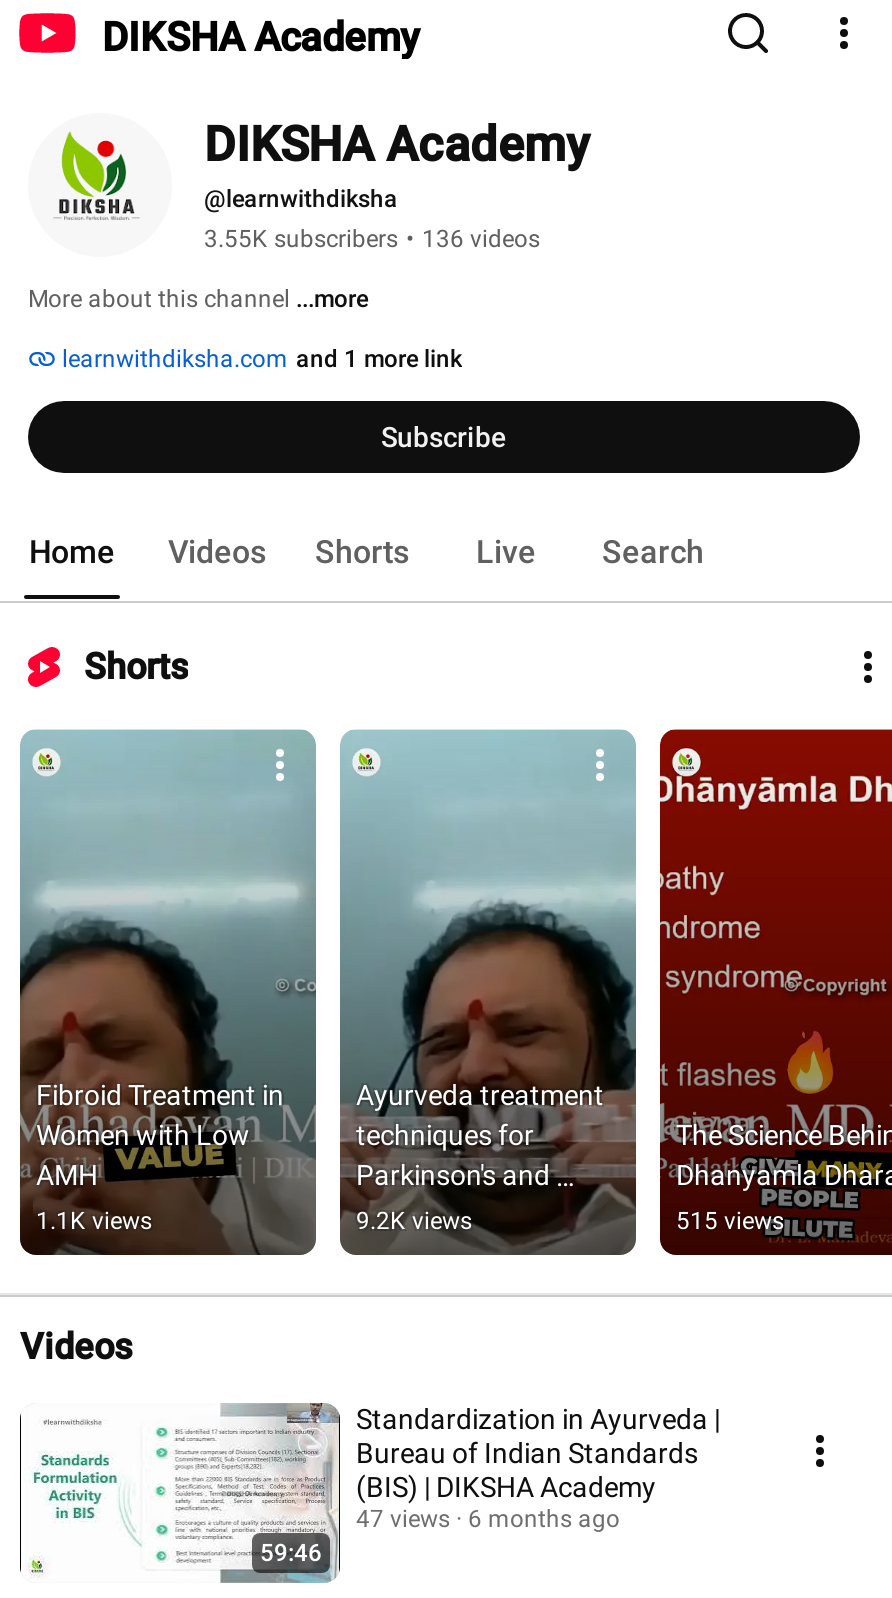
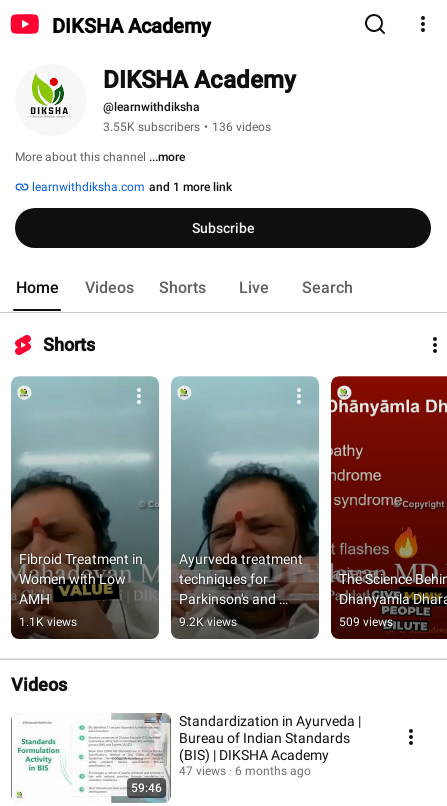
[676,1208,784,1236] 515 views -> [339,615,393,629] 509 views

